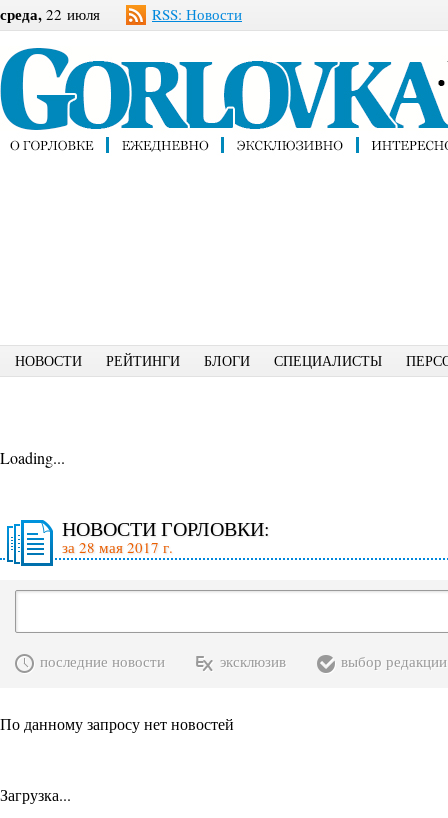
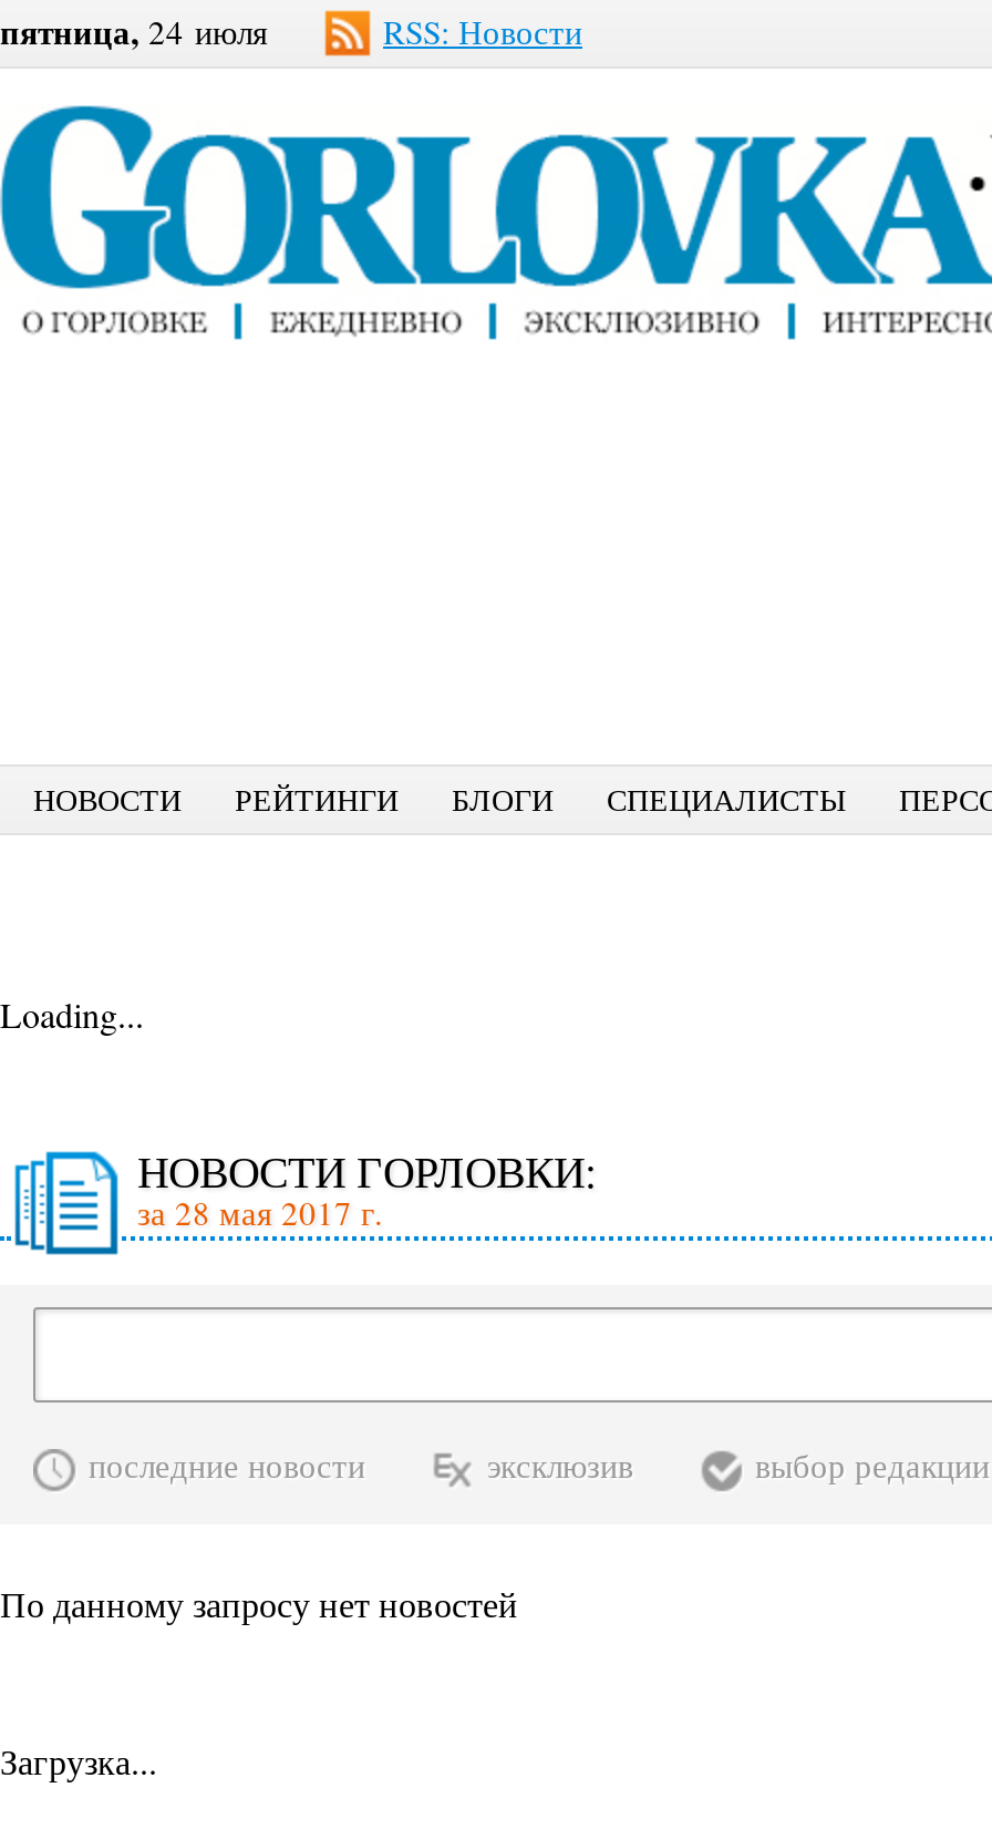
[0,3,100,25] среда, 22 июля -> [0,7,268,55] пятница, 24 июля

